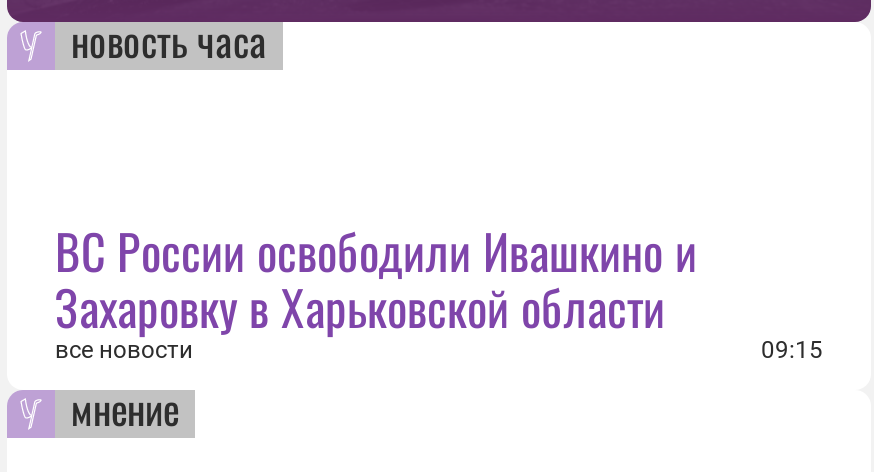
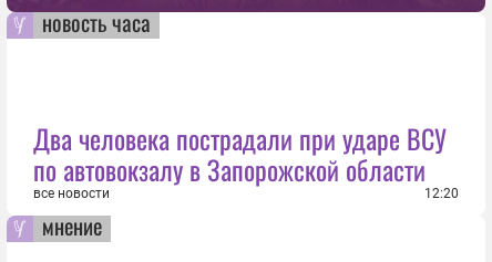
[55,213,697,341] ВС России освободили Ивашкино и | Захаровку в Харьковской области -> [33,118,447,189] Два человека пострадали при ударе ВСУ | по автовокзалу в Запорожской области
[761,335,823,363] 09:15 -> [424,185,459,201] 12:20

